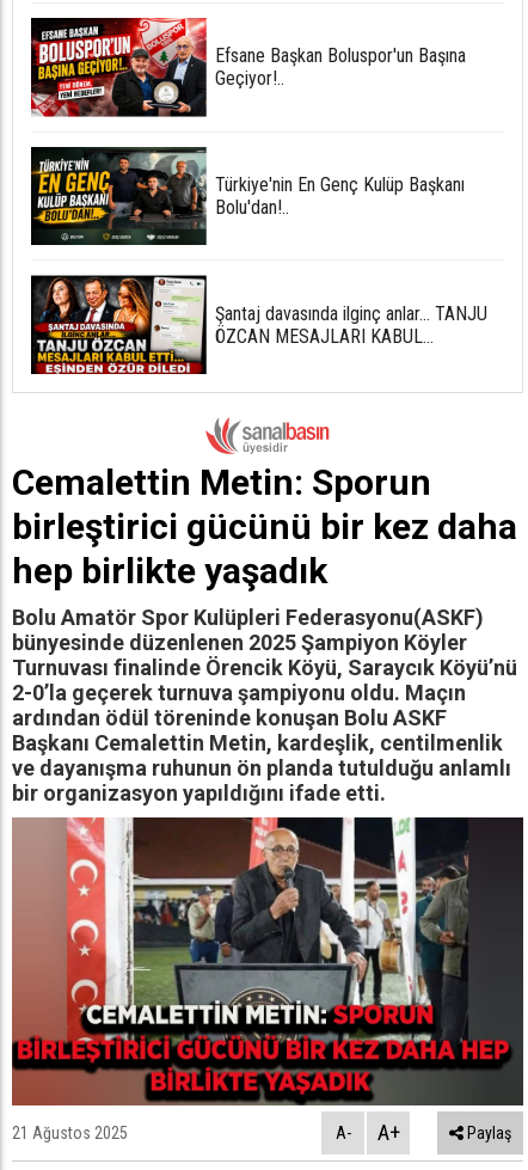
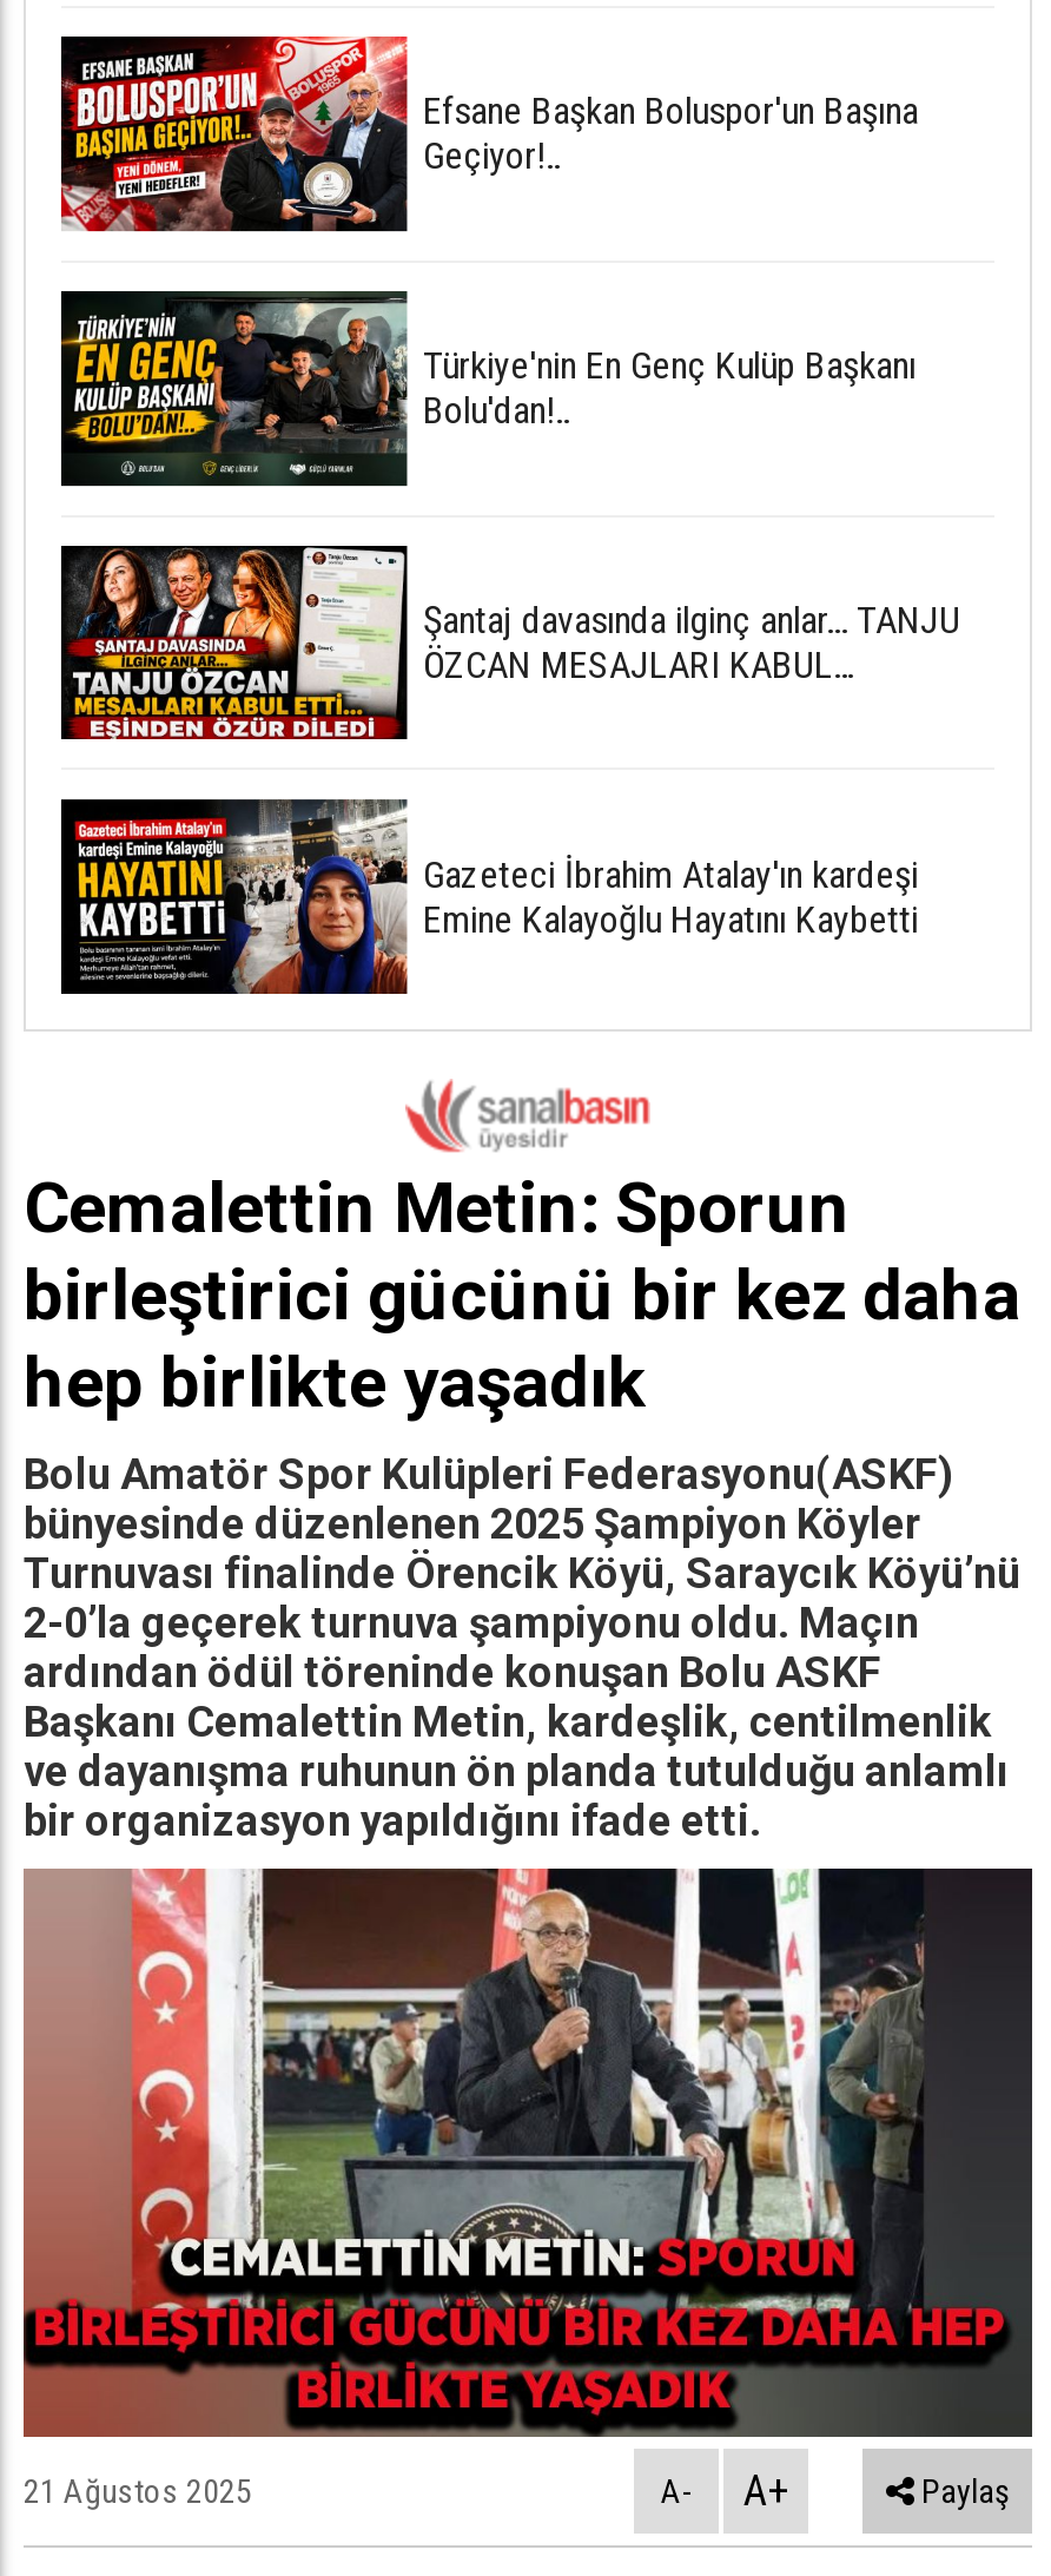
none -> [66,798,918,996] [image] | Gazeteci İbrahim Atalay'ın kardeşi | Emine Kalayoğlu Hayatını Kaybetti

